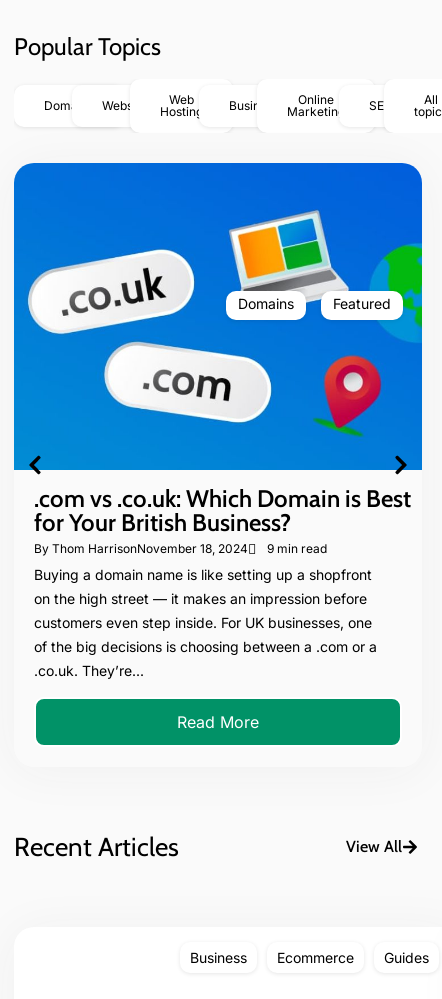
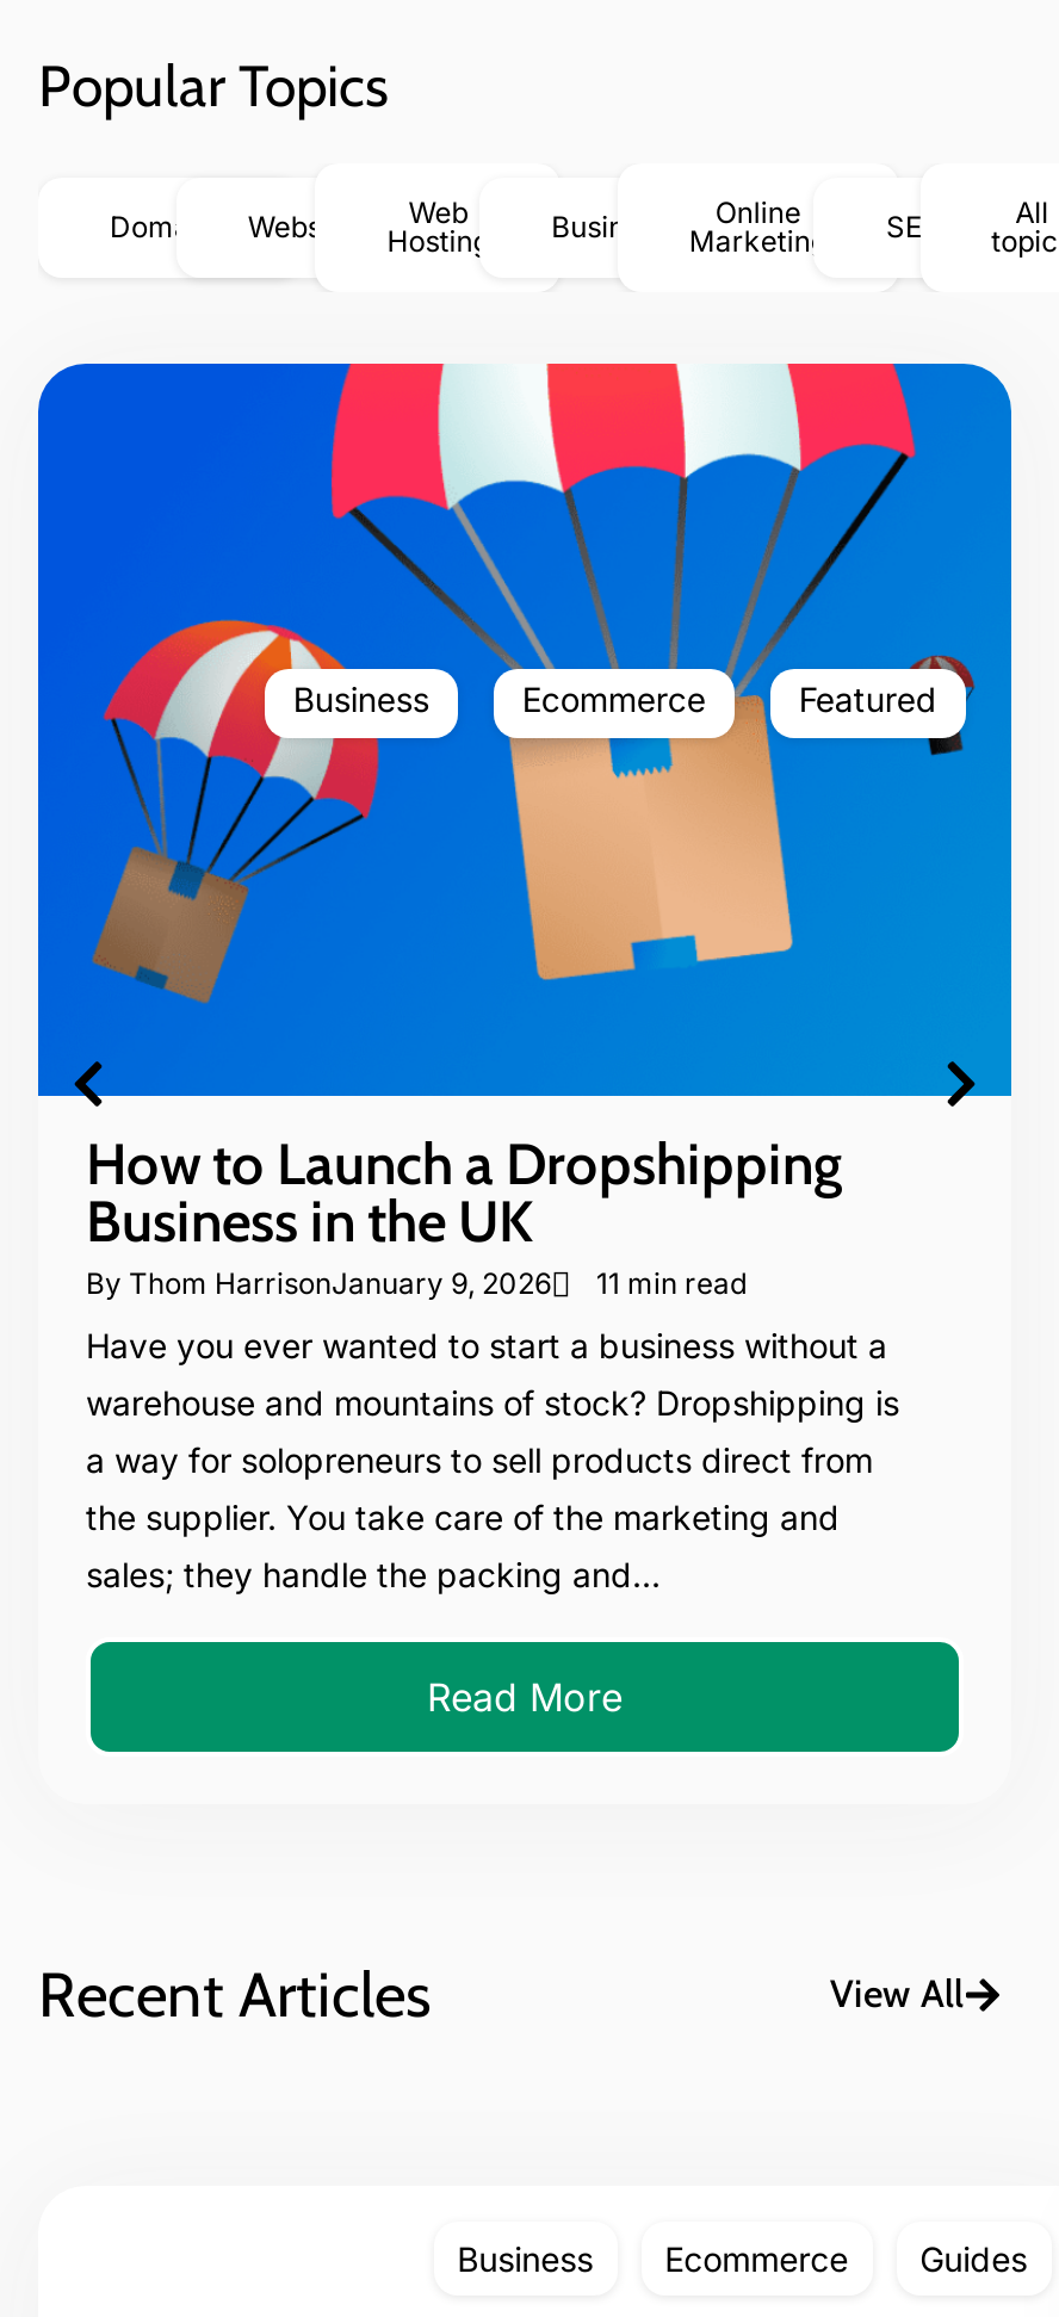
[15,162,423,469] [image] | Domains -> [41,361,1014,1091] [image] | Business | Ecommerce
[34,484,411,556] .com vs .co.uk: Which Domain is Best | for Your British Business? | By Thom HarrisonNovember 18, 2024 | 9 min read -> [86,1129,842,1300] How to Launch a Dropshipping | Business in the UK | By Thom HarrisonJanuary 9, 2026 | 11 min read
[34,566,377,679] Buying a domain name is like setting up a shopfront | on the high street — it makes an impression before | customers even step inside. For UK businesses, one | of the big decisions is choosing between a .com or a | .co.uk. They’re... -> [86,1324,899,1594] Have you ever wanted to start a business without a | warehouse and mountains of stock? Dropshipping is | a way for solopreneurs to sell products direct from | the supplier. You take care of the marketing and | sales; they handle the packing and...

